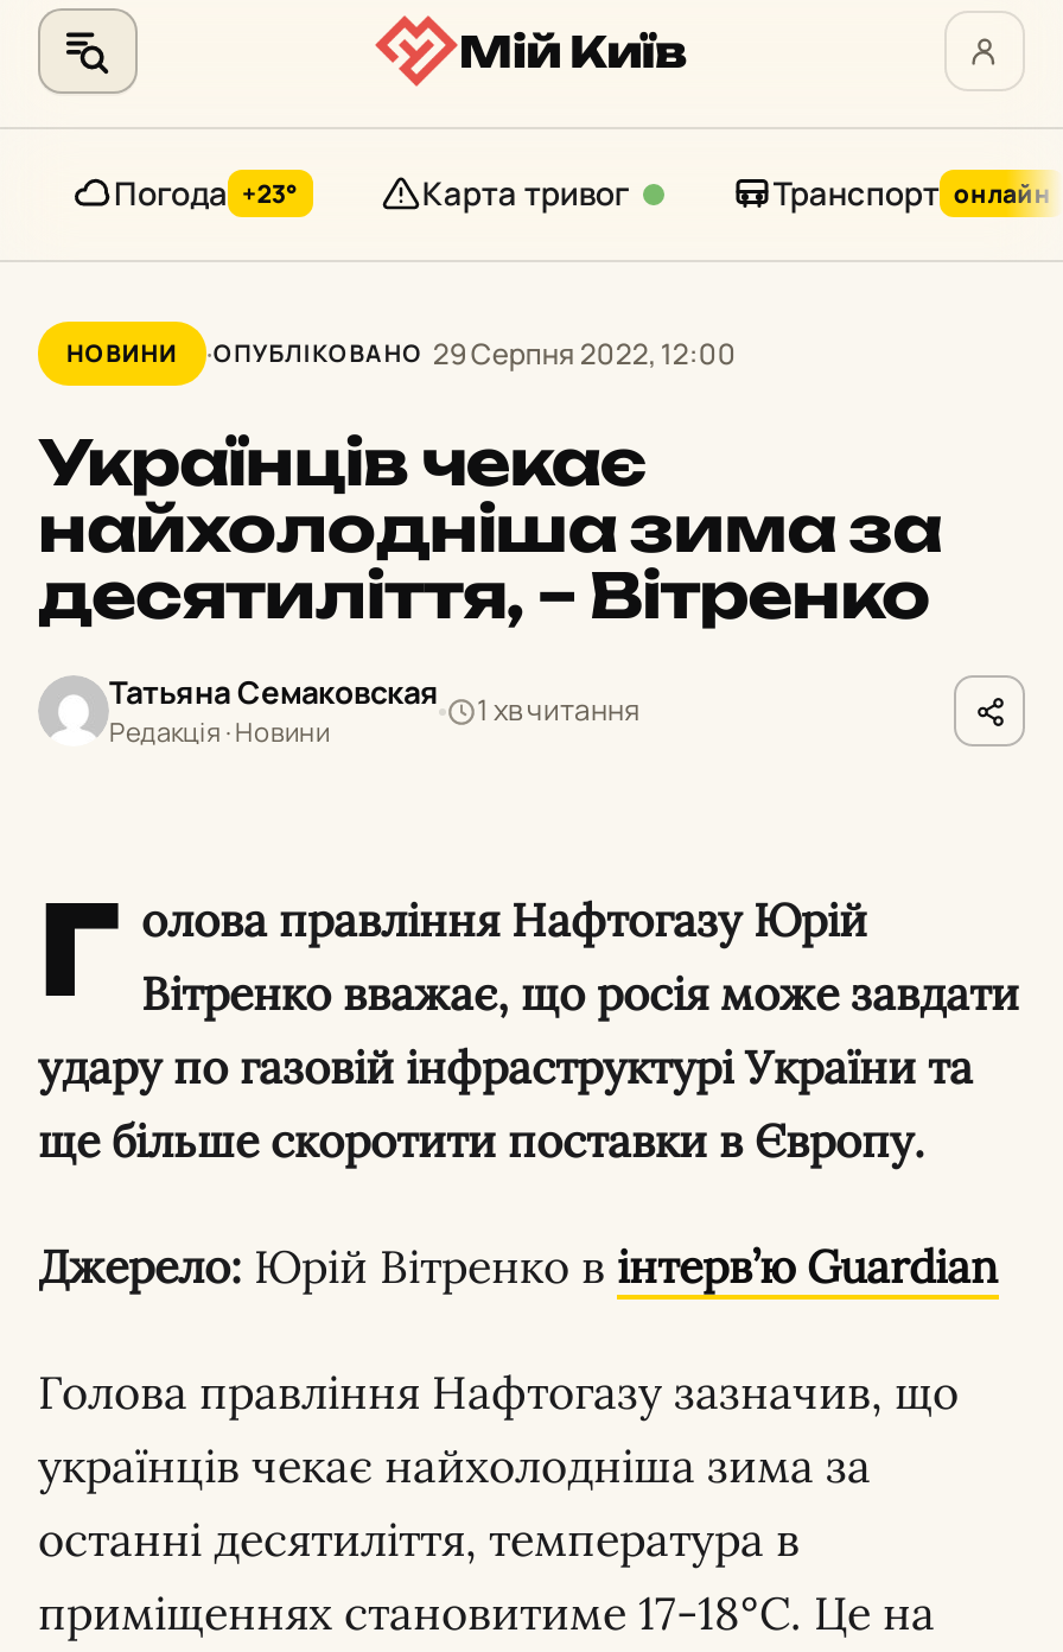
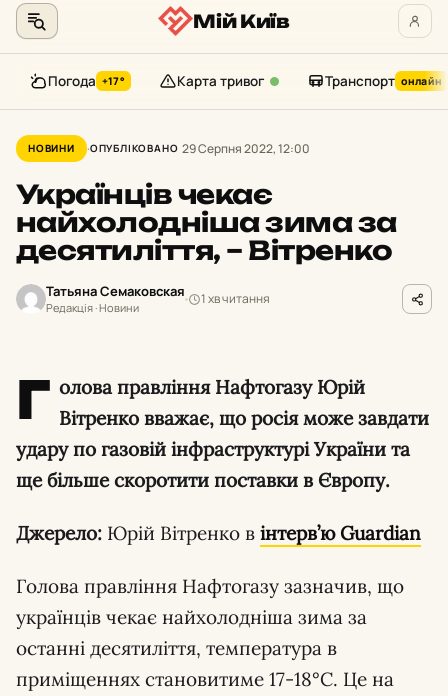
[114,172,298,215] Погода +23° -> [48,72,125,90] Погода +17°

